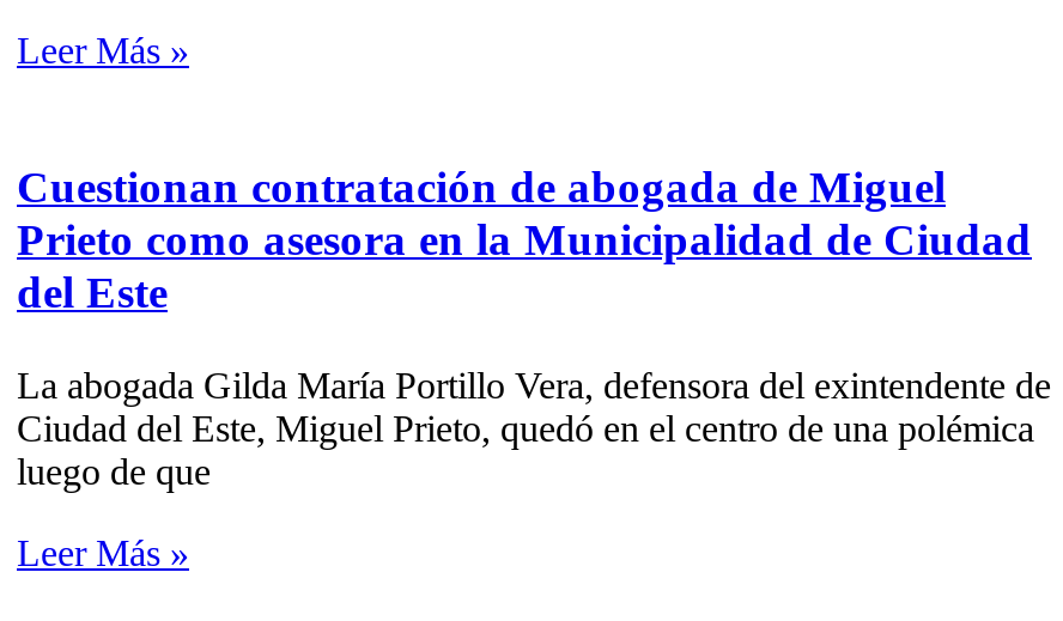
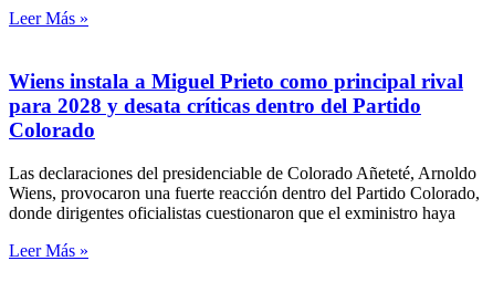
[17,162,1032,317] Cuestionan contratación de abogada de Miguel | Prieto como asesora en la Municipalidad de Ciudad | del Este -> [9,70,463,142] Wiens instala a Miguel Prieto como principal rival | para 2028 y desata críticas dentro del Partido | Colorado
[17,364,1051,491] La abogada Gilda María Portillo Vera, defensora del exintendente de | Ciudad del Este, Miguel Prieto, quedó en el centro de una polémica | luego de que -> [9,163,480,222] Las declaraciones del presidenciable de Colorado Añeteté, Arnoldo | Wiens, provocaron una fuerte reacción dentro del Partido Colorado, | donde dirigentes oficialistas cuestionaron que el exministro haya

